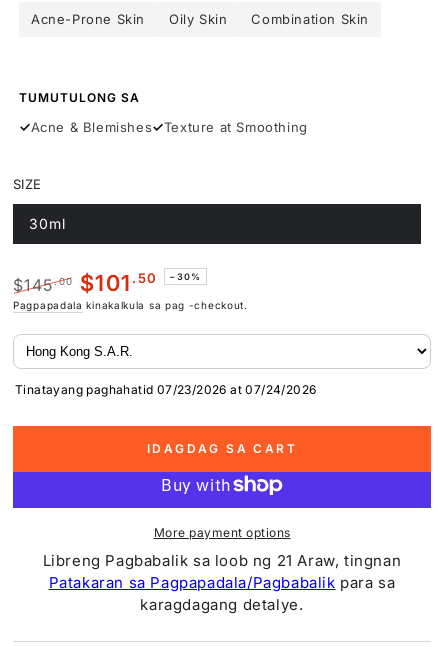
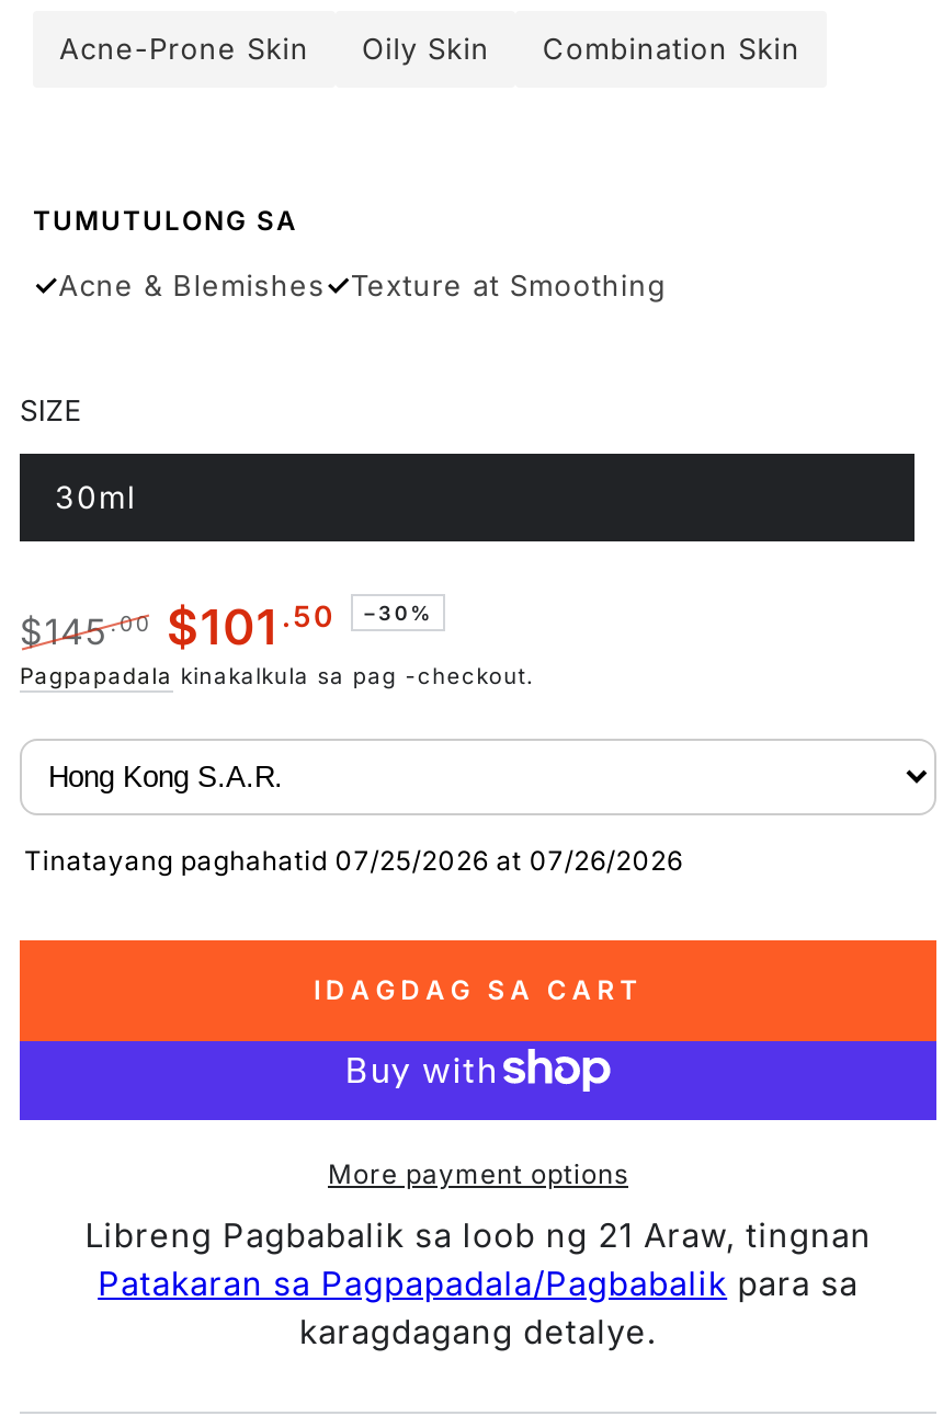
[15,382,316,397] Tinatayang paghahatid 07/23/2026 at 07/24/2026 -> [24,845,683,877] Tinatayang paghahatid 07/25/2026 at 07/26/2026

